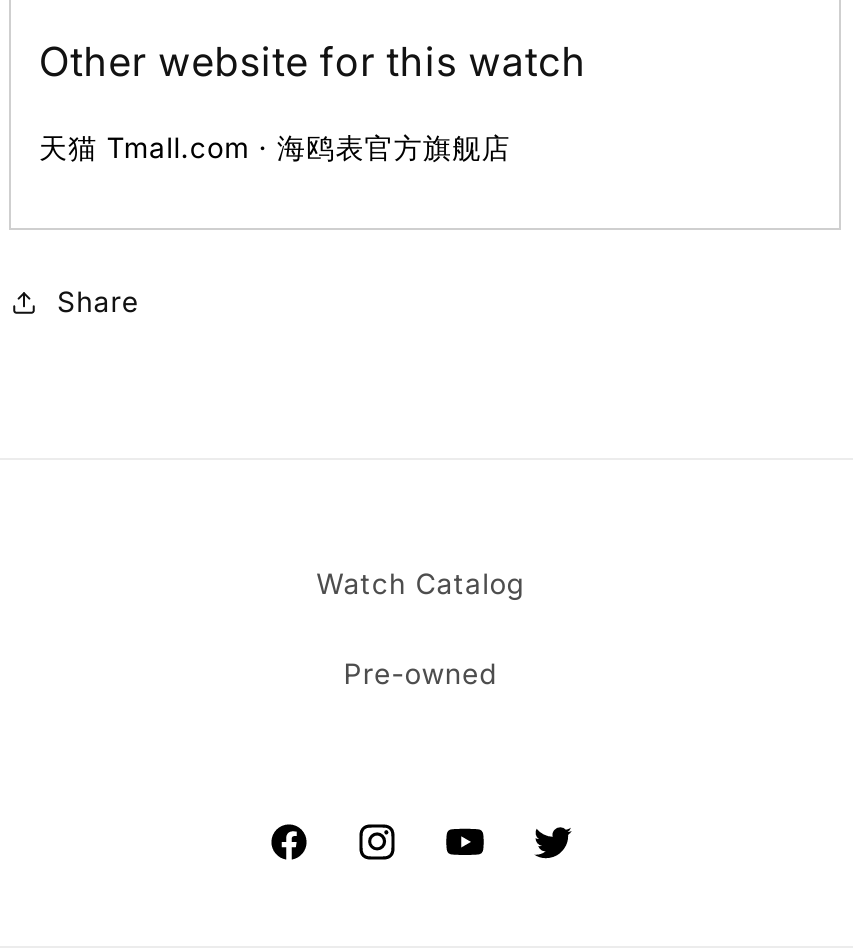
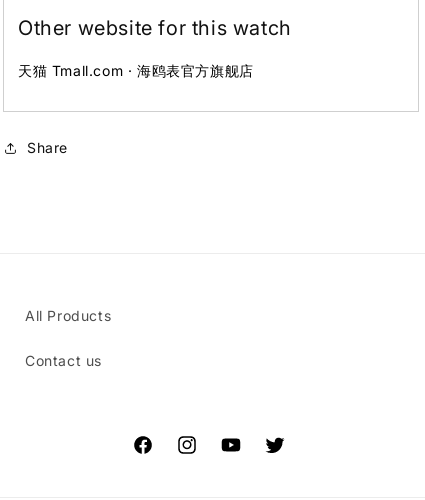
[316,565,526,599] Watch Catalog -> [25,306,111,323] All Products
[344,655,498,689] Pre-owned -> [25,351,102,368] Contact us

